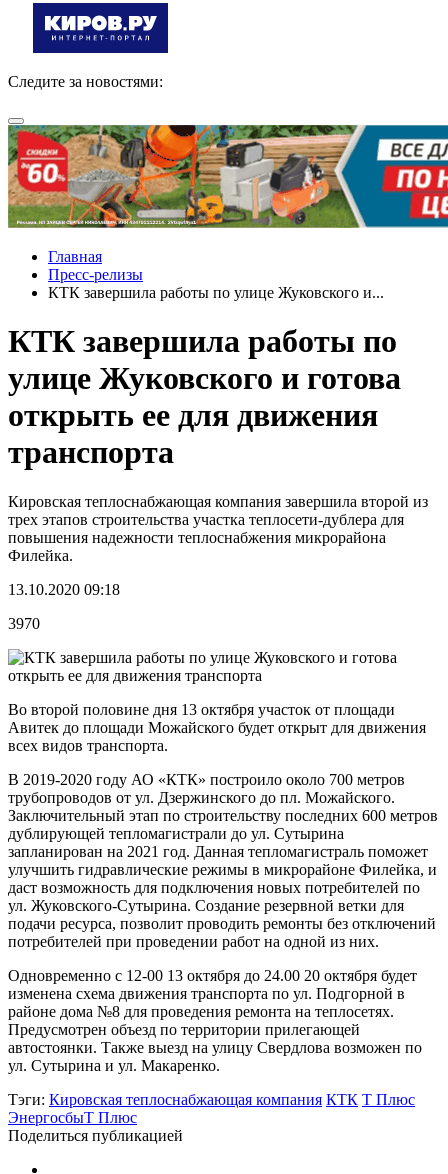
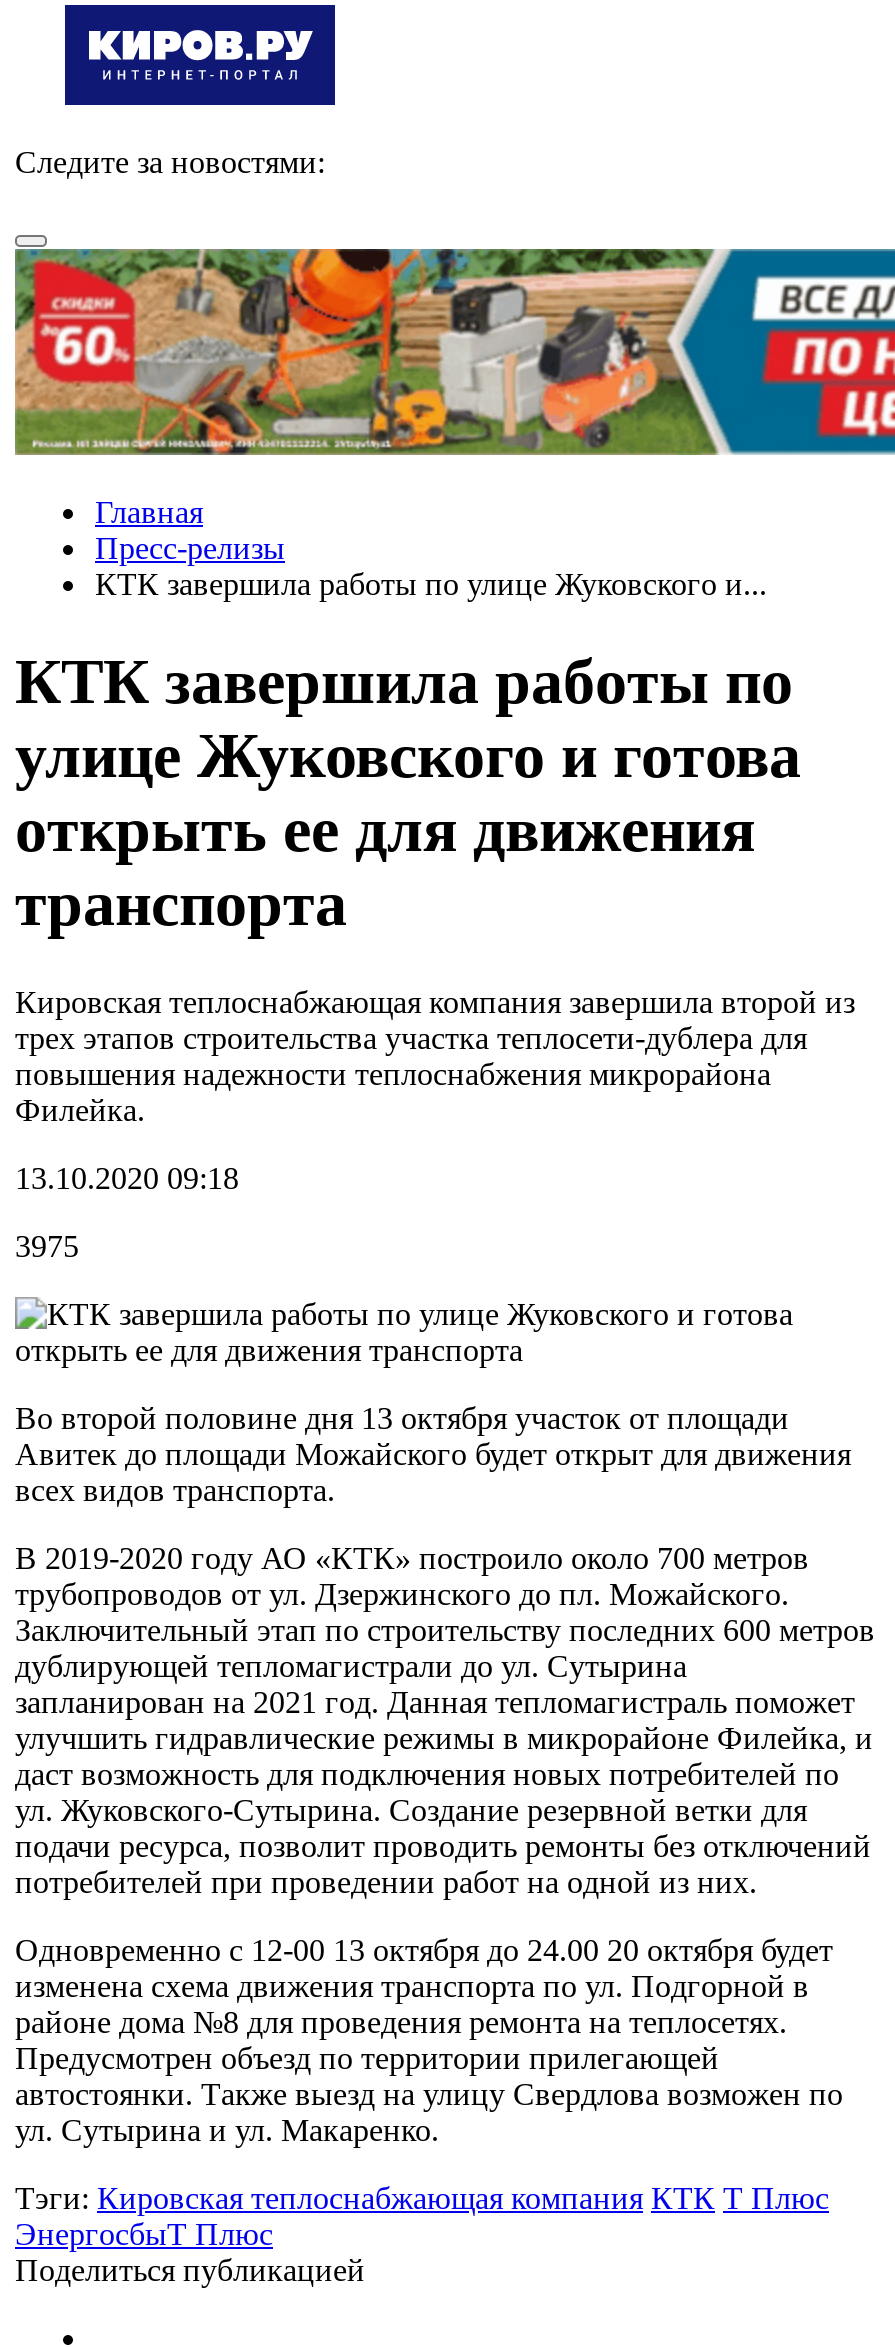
[8,615,40,632] 3970 -> [15,1229,79,1263] 3975

